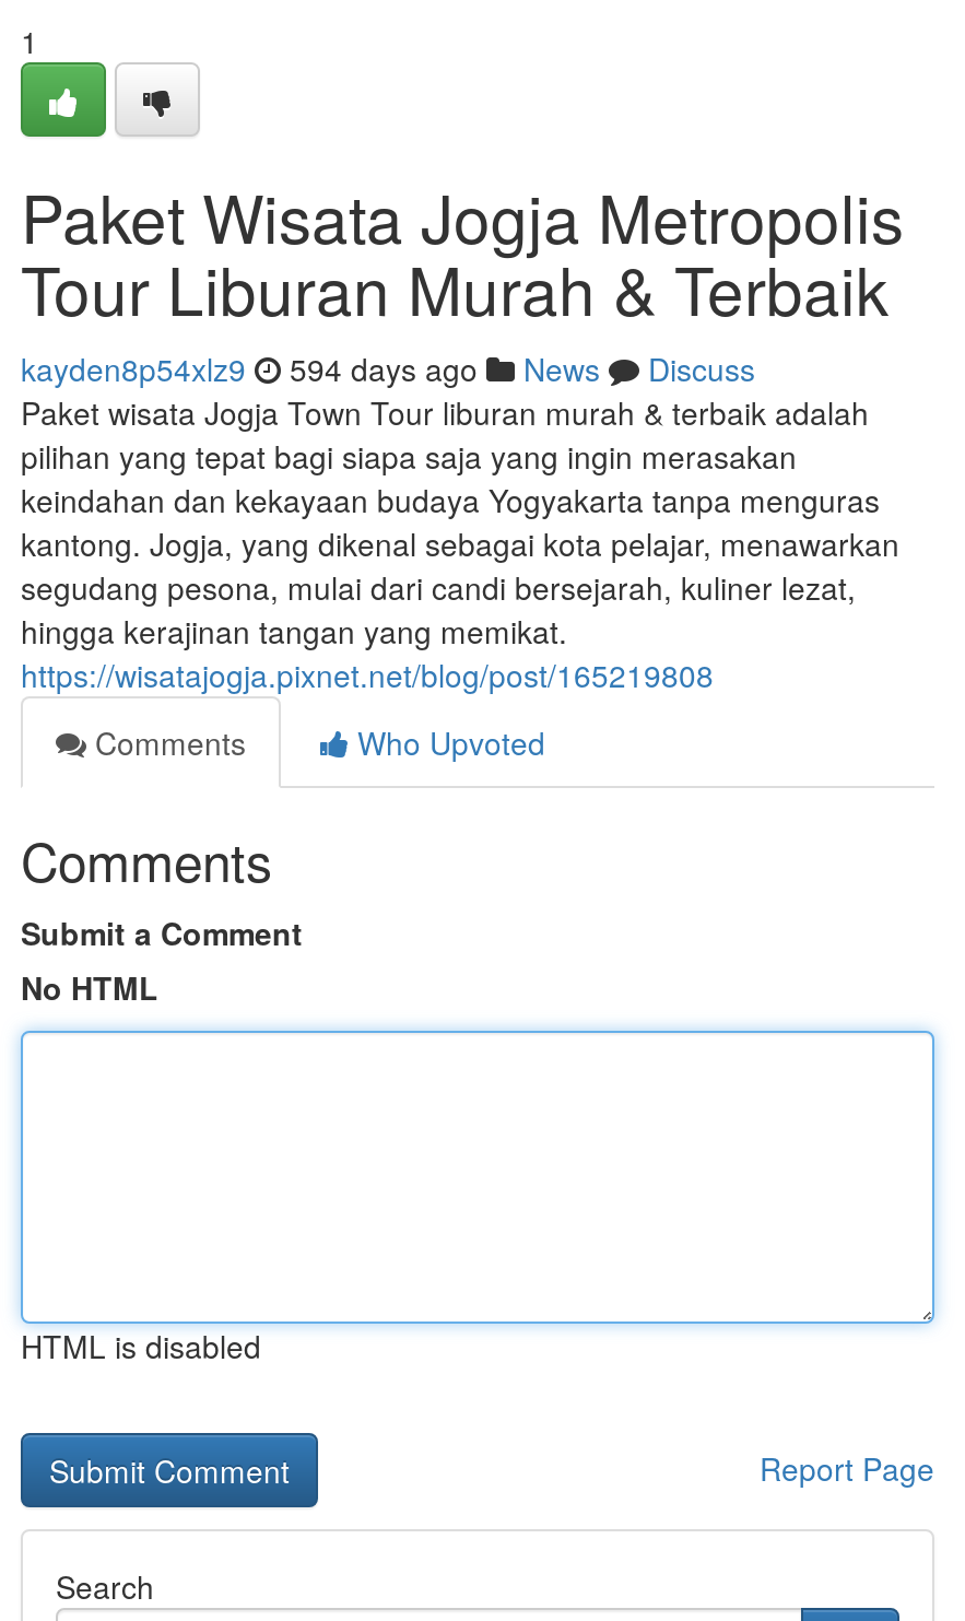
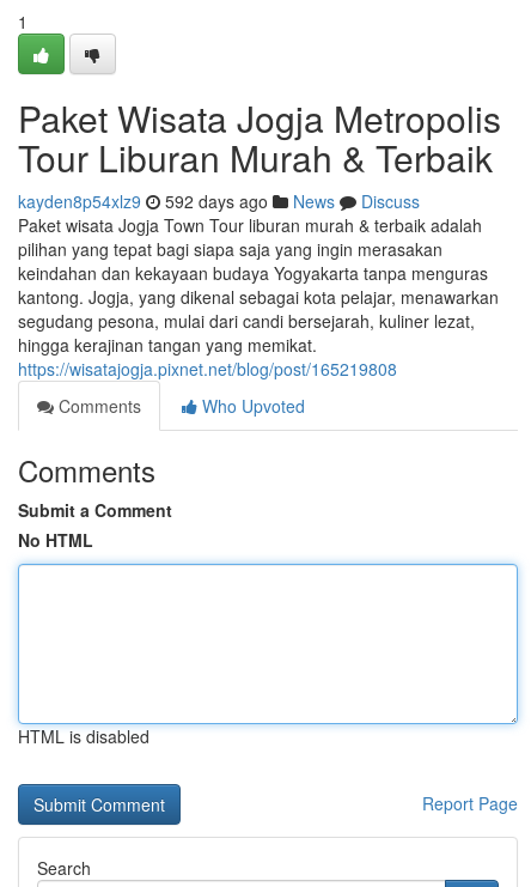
[21,346,755,390] kayden8p54xlz9 594 days ago News Discuss -> [18,189,420,213] kayden8p54xlz9 592 days ago News Discuss

